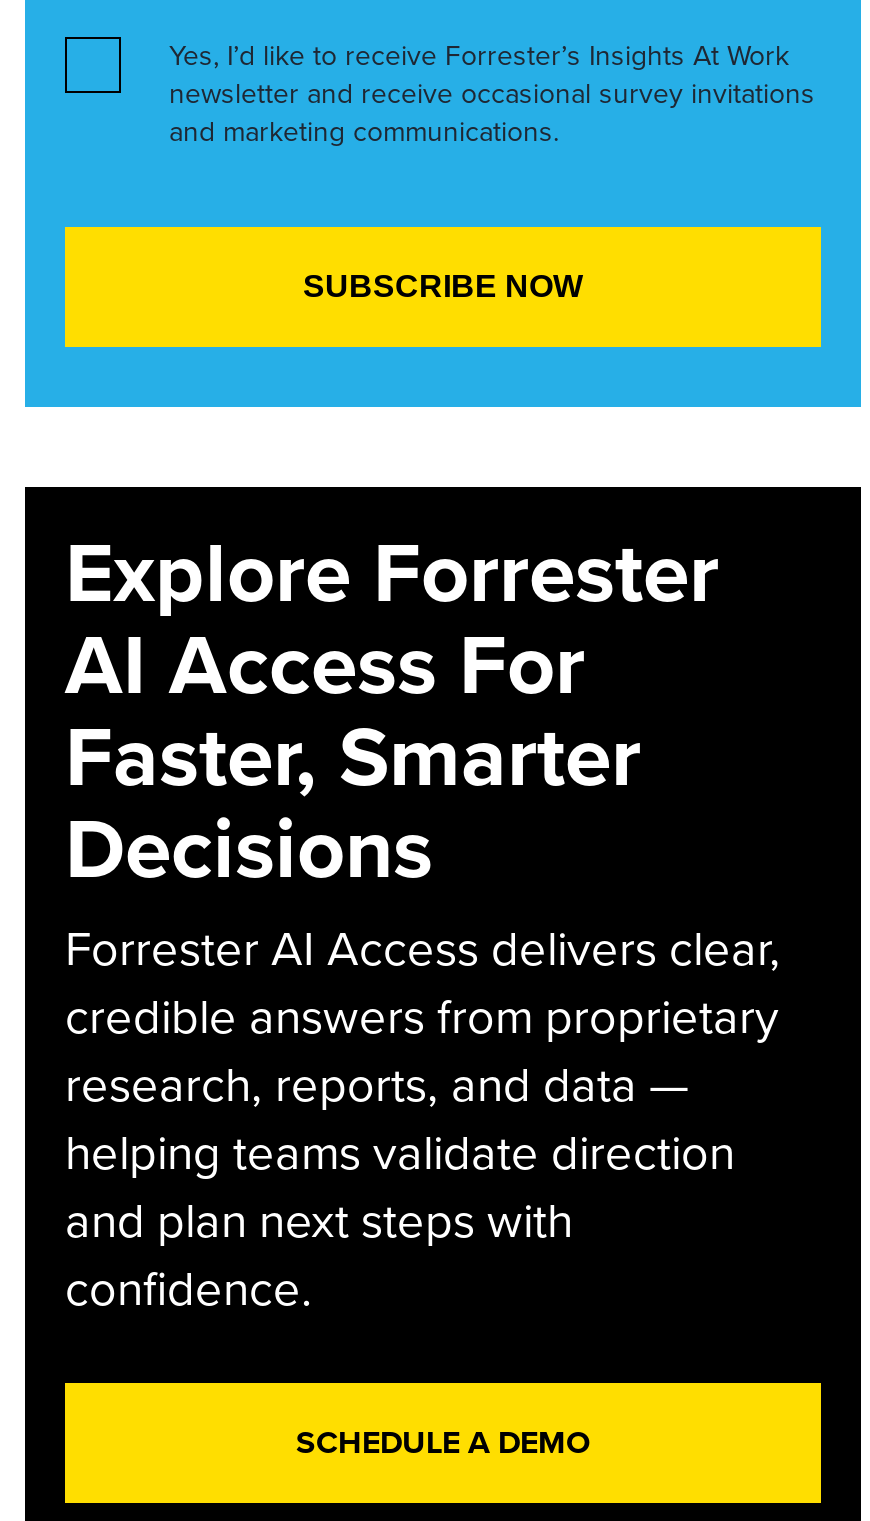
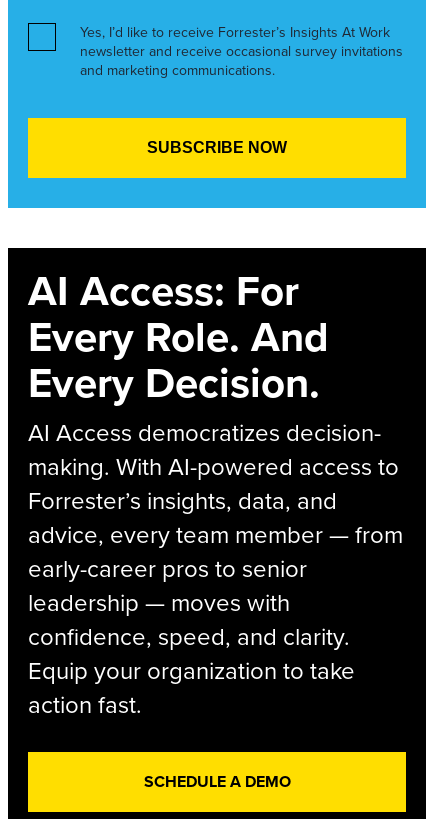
[65,511,781,1325] Explore Forrester | AI Access For | Faster, Smarter | Decisions | Forrester AI Access delivers clear, | credible answers from proprietary | research, reports, and data — | helping teams validate direction | and plan next steps with | confidence. -> [28,260,403,723] AI Access: For | Every Role. And | Every Decision. | AI Access democratizes decision- | making. With AI-powered access to | Forrester’s insights, data, and | advice, every team member — from | early-career pros to senior | leadership — moves with | confidence, speed, and clarity. | Equip your organization to take | action fast.

